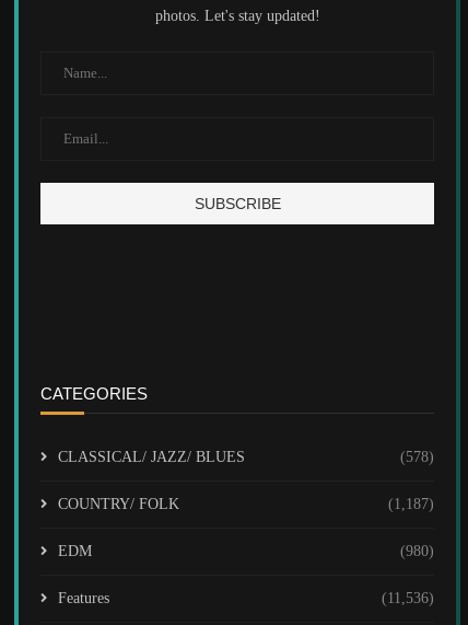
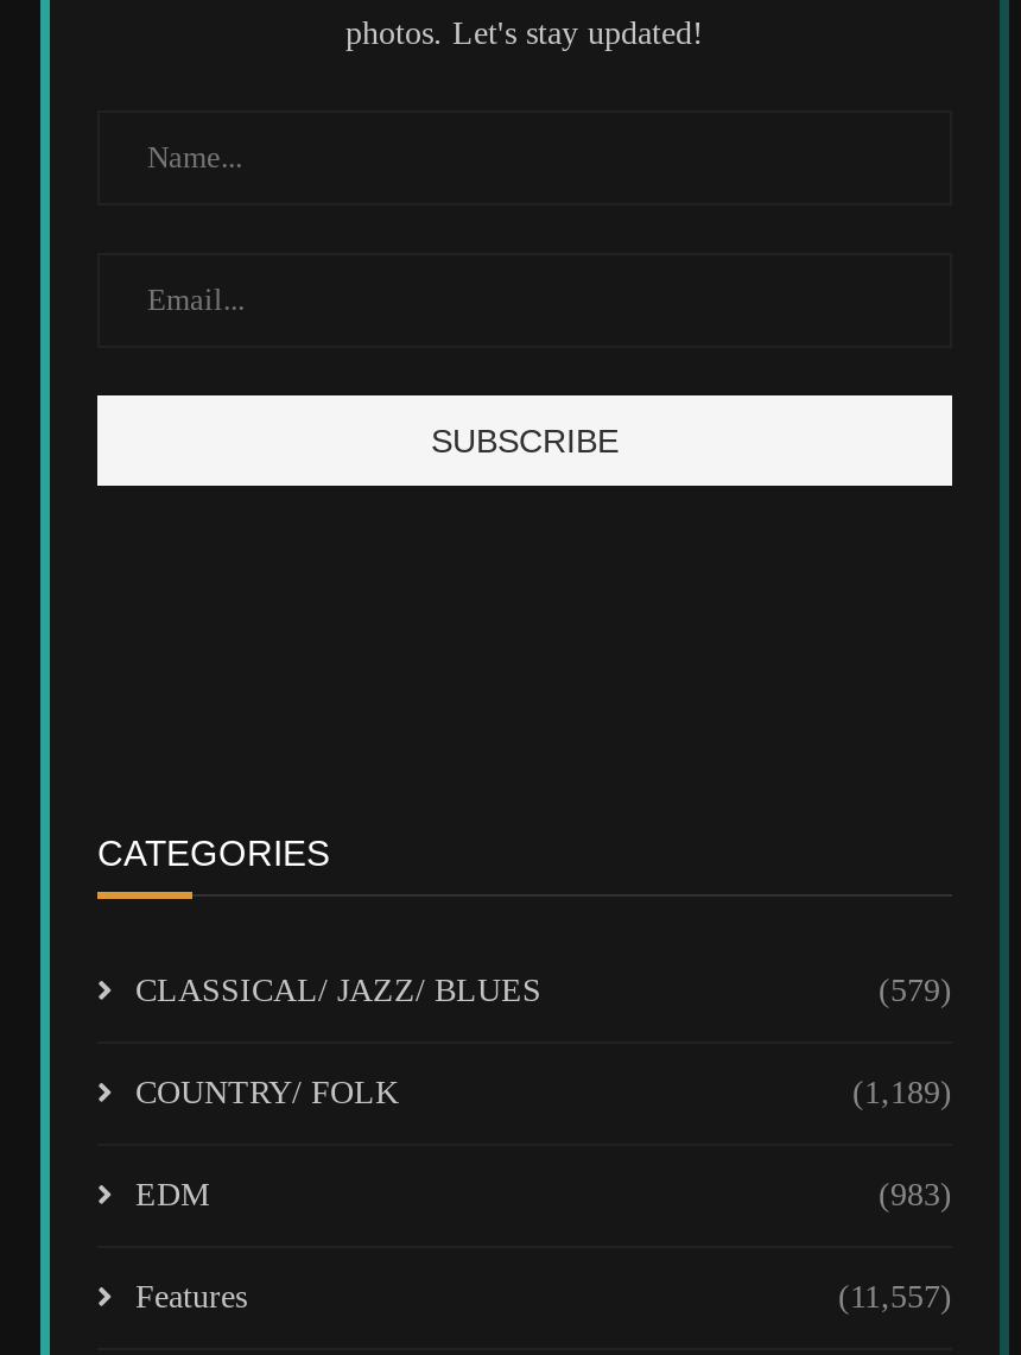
[400,448,434,465] (578) -> [879,971,952,1007] (579)
[388,495,434,512] (1,187) -> [852,1074,952,1109] (1,189)
[400,542,434,559] (980) -> [879,1176,952,1211] (983)
[382,589,434,606] (11,536) -> [838,1278,952,1313] (11,557)

